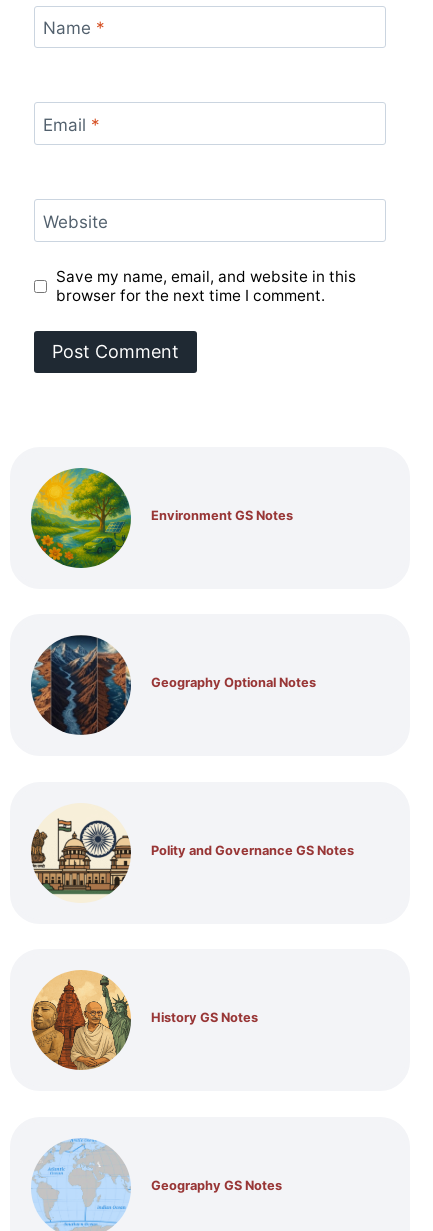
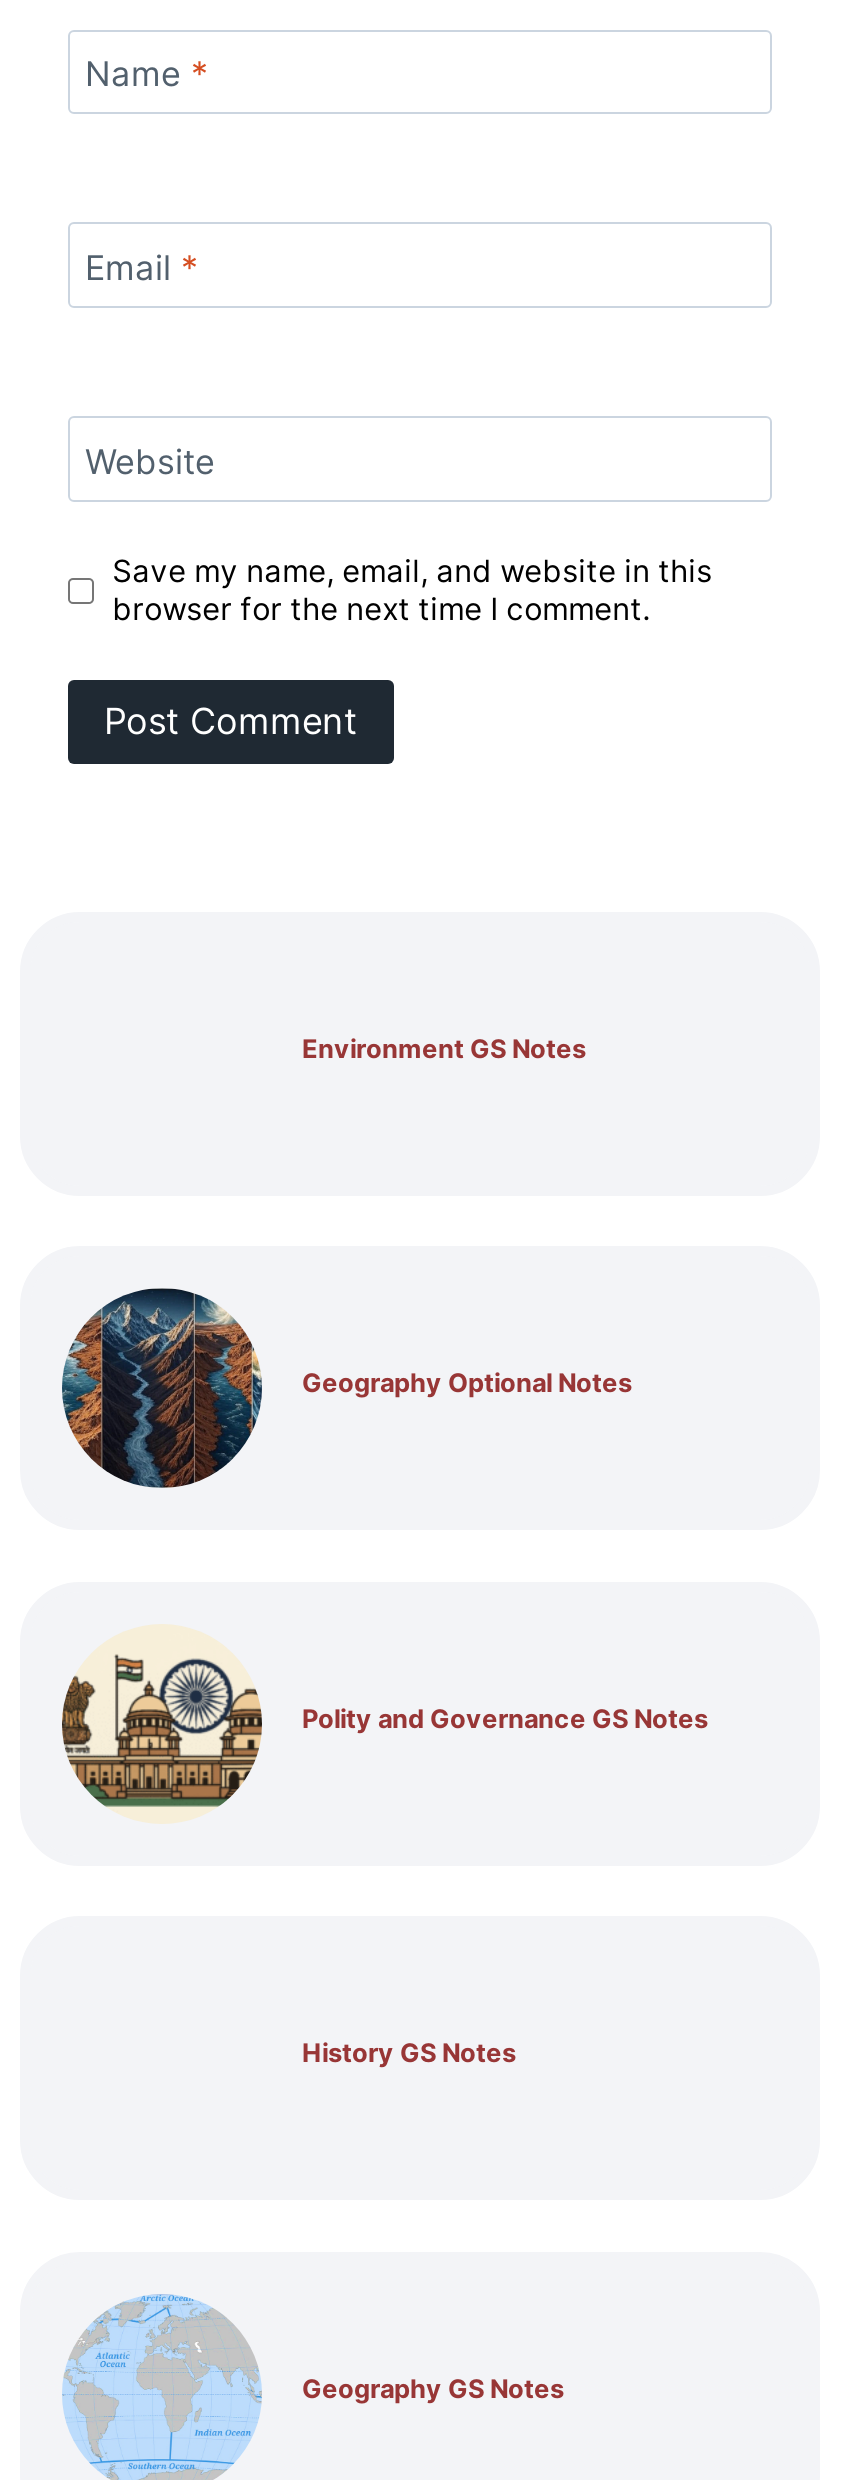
[30,467,132,569] [image] -> none
[30,969,132,1071] [image] -> none

